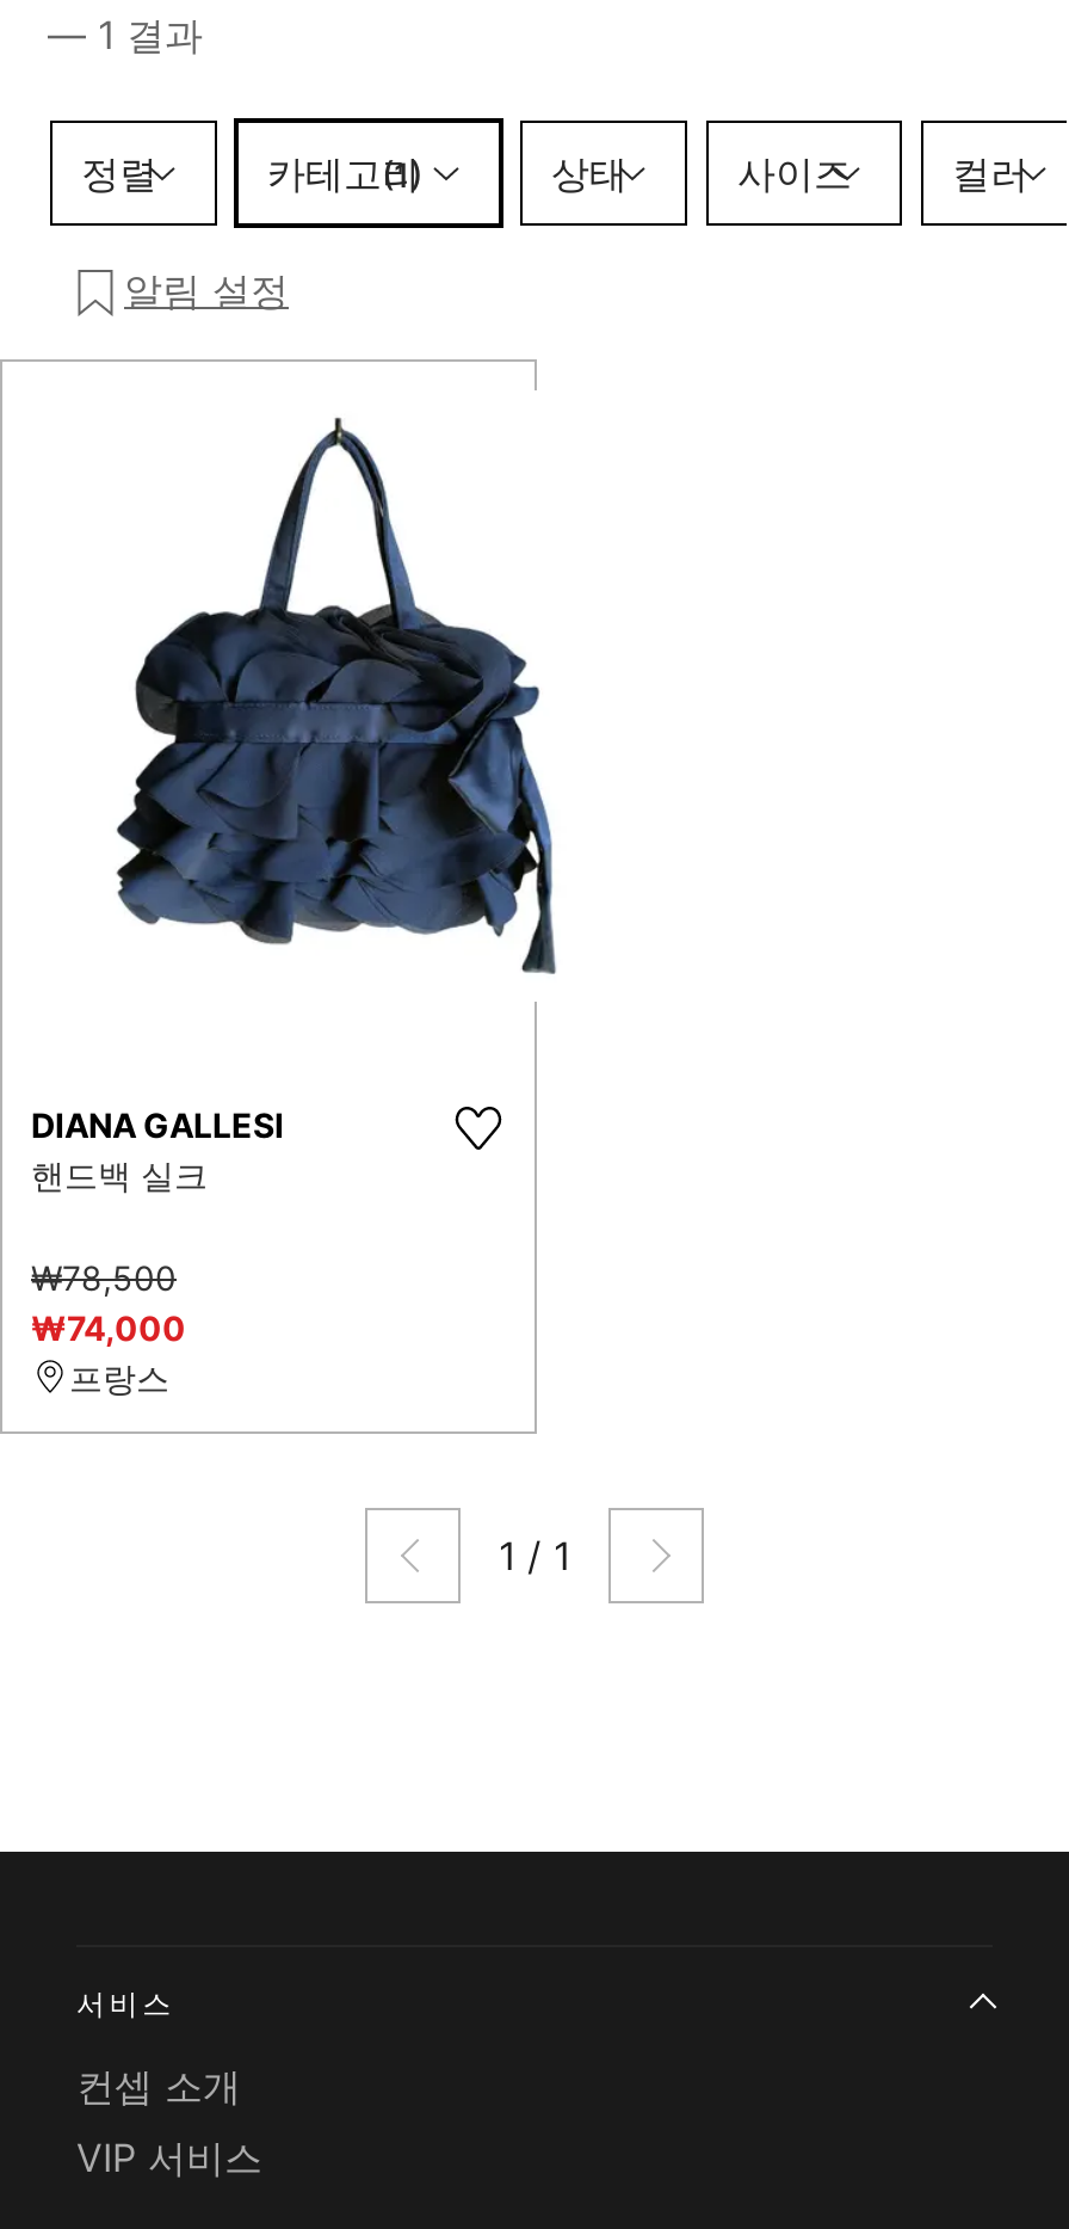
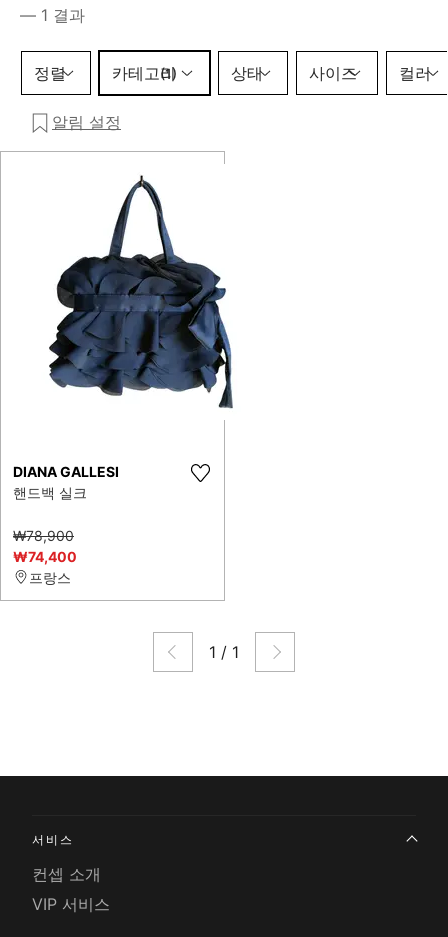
[31,1257,177,1298] ₩78,500 -> [13,527,74,544] ₩78,900
[31,1307,186,1348] ₩74,000 -> [13,548,77,565] ₩74,400

